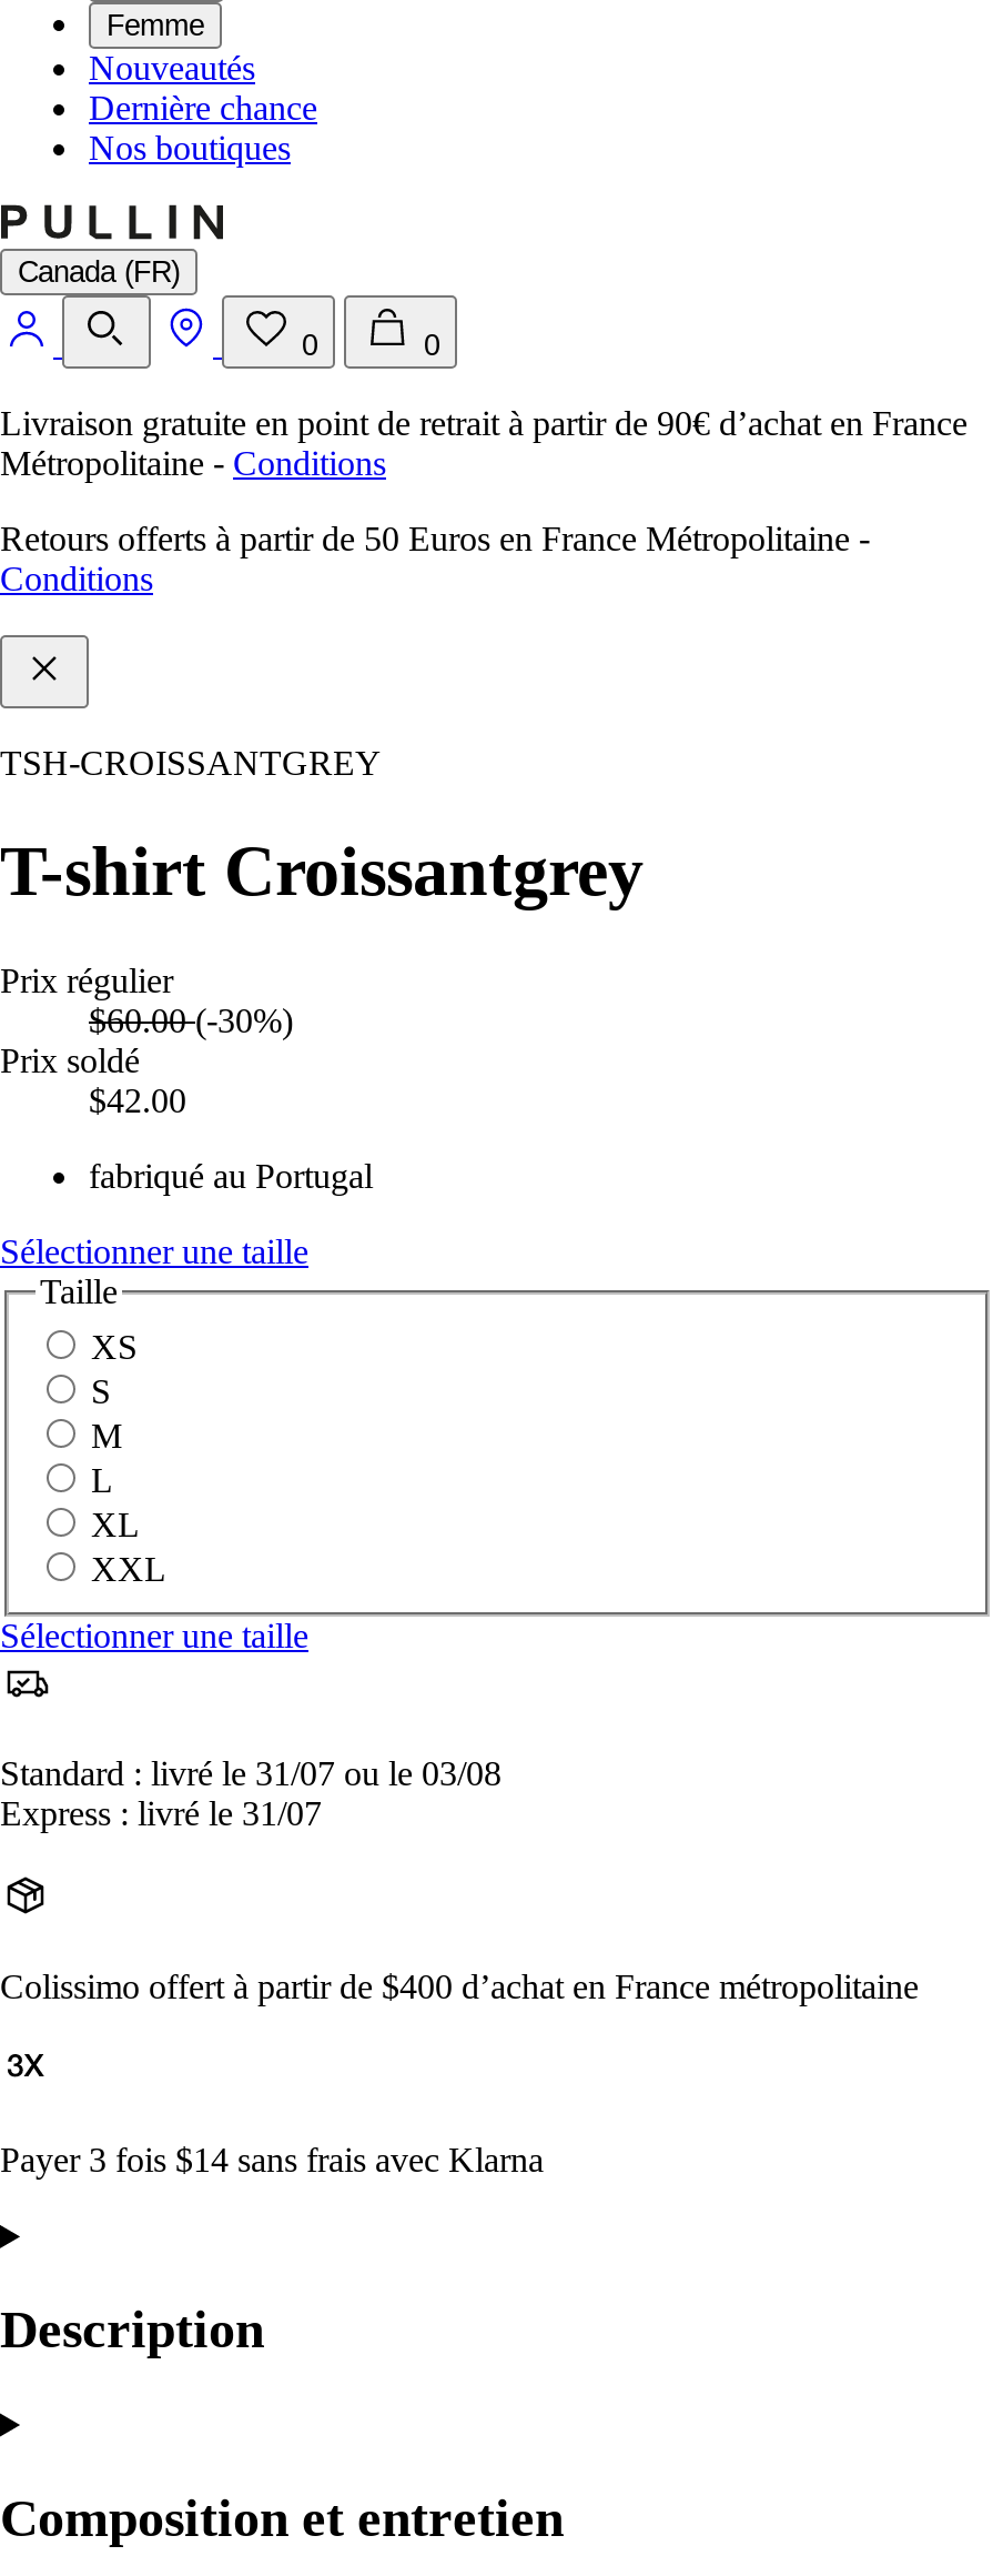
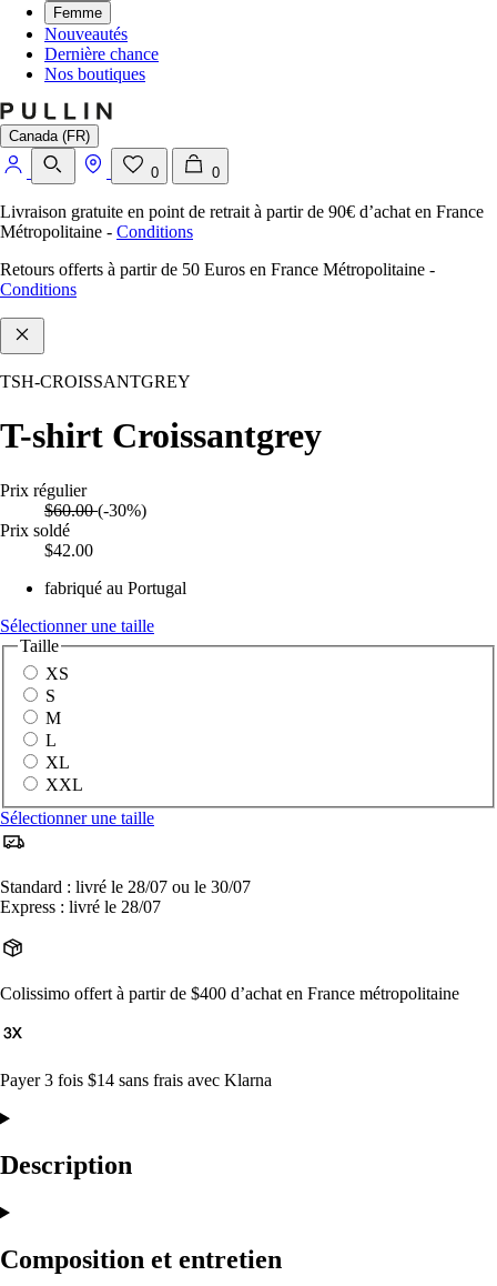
[0,1755,501,1793] Standard : livré le 31/07 ou le 03/08 -> [0,878,251,897] Standard : livré le 28/07 ou le 30/07
[0,1795,322,1833] Express : livré le 31/07 -> [0,898,161,917] Express : livré le 28/07

